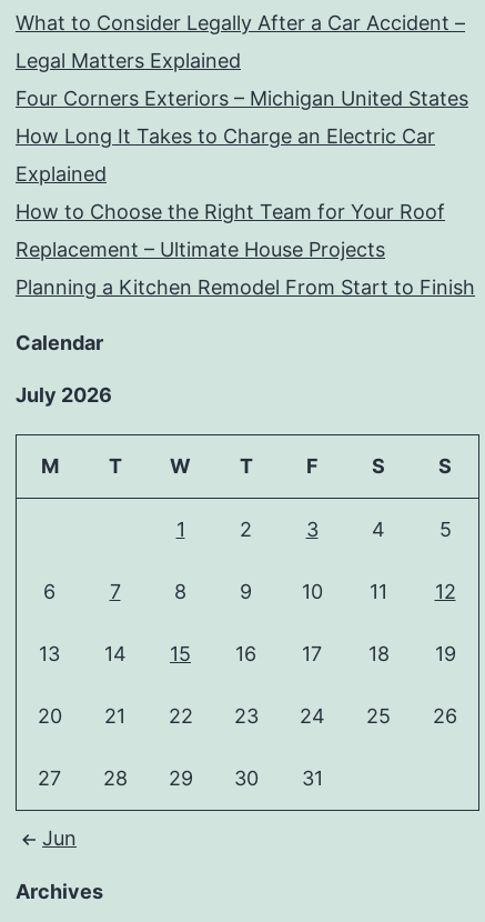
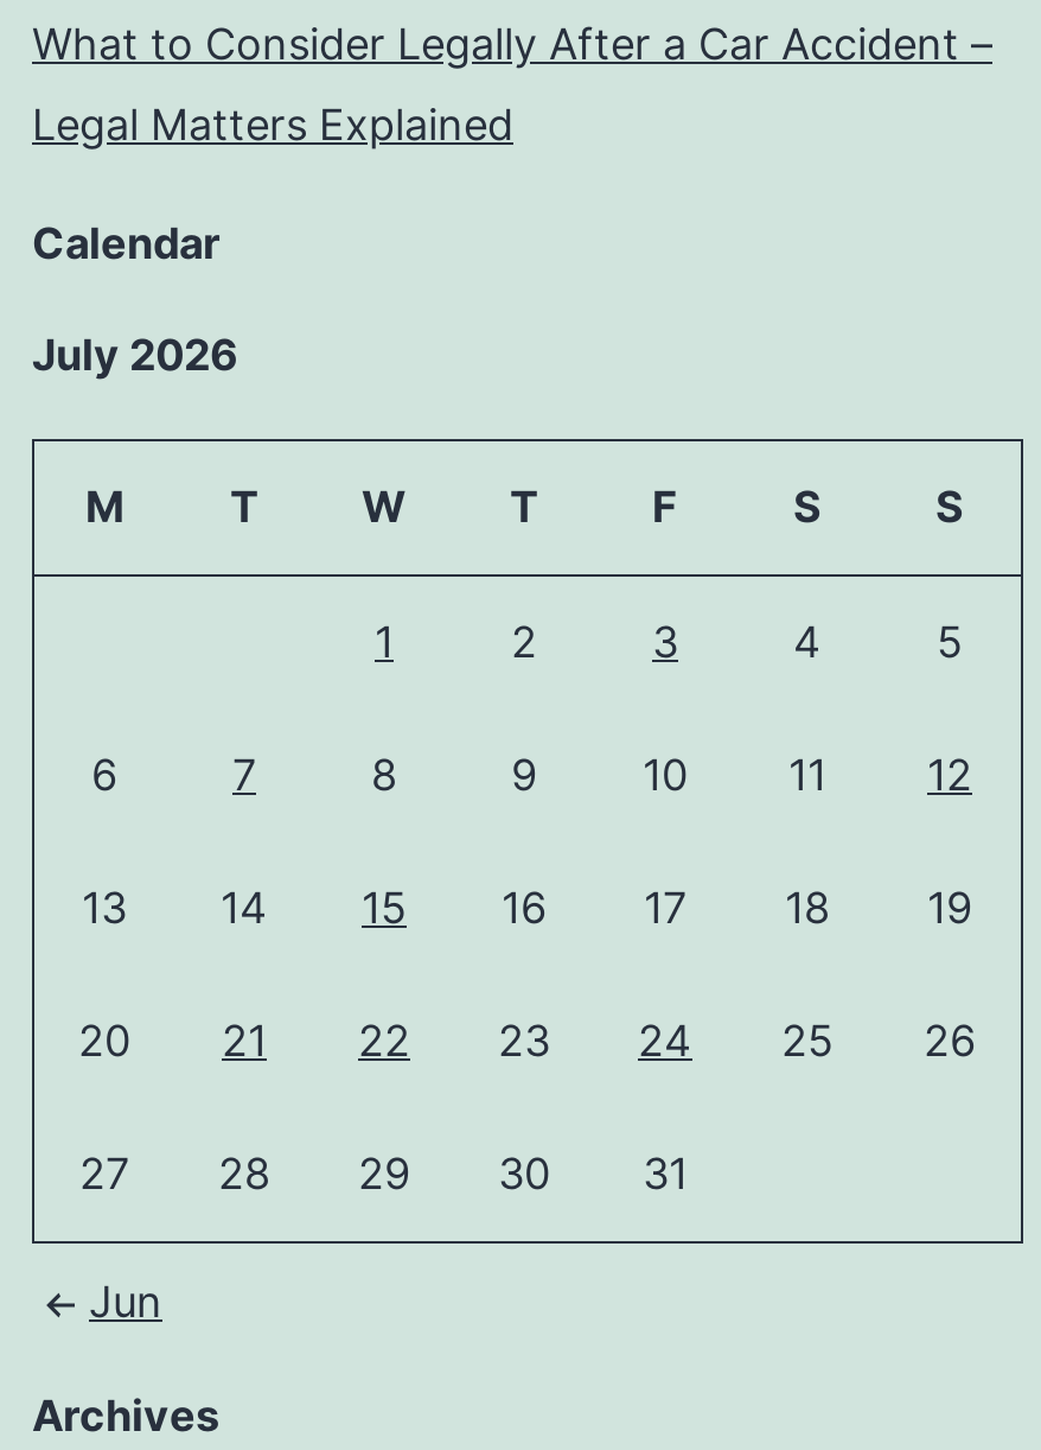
[16,86,475,298] Four Corners Exteriors – Michigan United States | How Long It Takes to Charge an Electric Car | Explained | How to Choose the Right Team for Your Roof | Replacement – Ultimate House Projects | Planning a Kitchen Remodel From Start to Finish -> none

